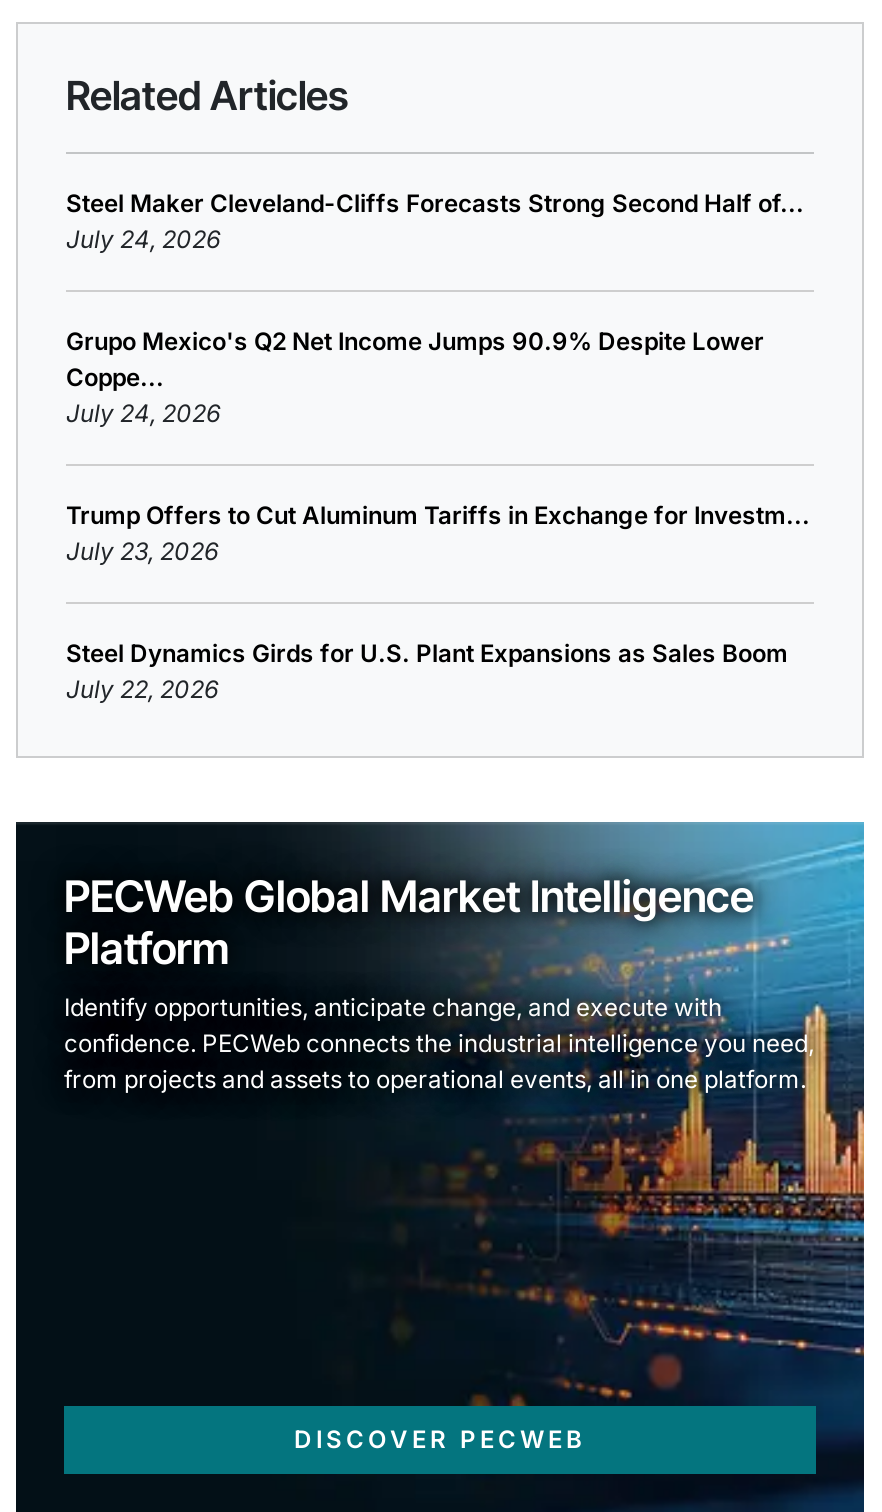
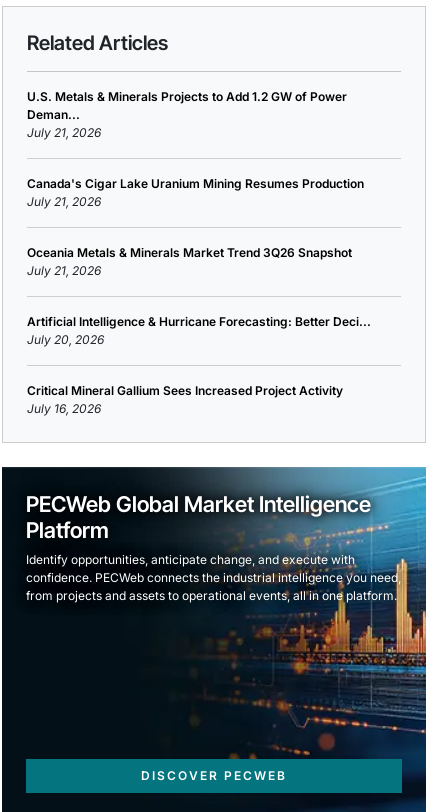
[66,187,810,703] Steel Maker Cleveland-Cliffs Forecasts Strong Second Half of... | July 24, 2026 | Grupo Mexico's Q2 Net Income Jumps 90.9% Despite Lower | Coppe... | July 24, 2026 | Trump Offers to Cut Aluminum Tariffs in Exchange for Investm... | July 23, 2026 | Steel Dynamics Girds for U.S. Plant Expansions as Sales Boom | July 22, 2026 -> [27,89,371,416] U.S. Metals & Minerals Projects to Add 1.2 GW of Power | Deman... | July 21, 2026 | Canada's Cigar Lake Uranium Mining Resumes Production | July 21, 2026 | Oceania Metals & Minerals Market Trend 3Q26 Snapshot | July 21, 2026 | Artificial Intelligence & Hurricane Forecasting: Better Deci... | July 20, 2026 | Critical Mineral Gallium Sees Increased Project Activity | July 16, 2026

